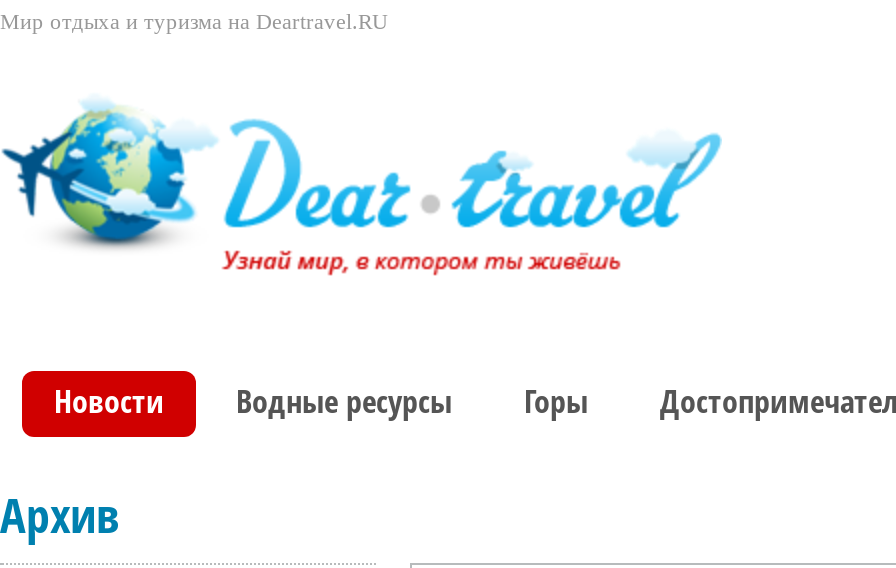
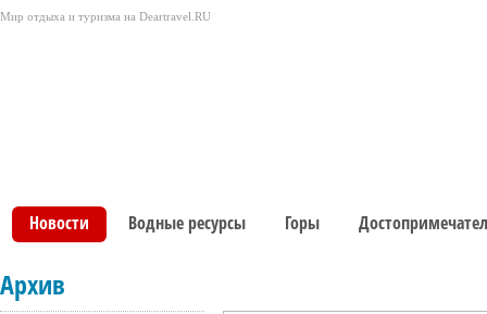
[6,101,722,277] [image] -> none

